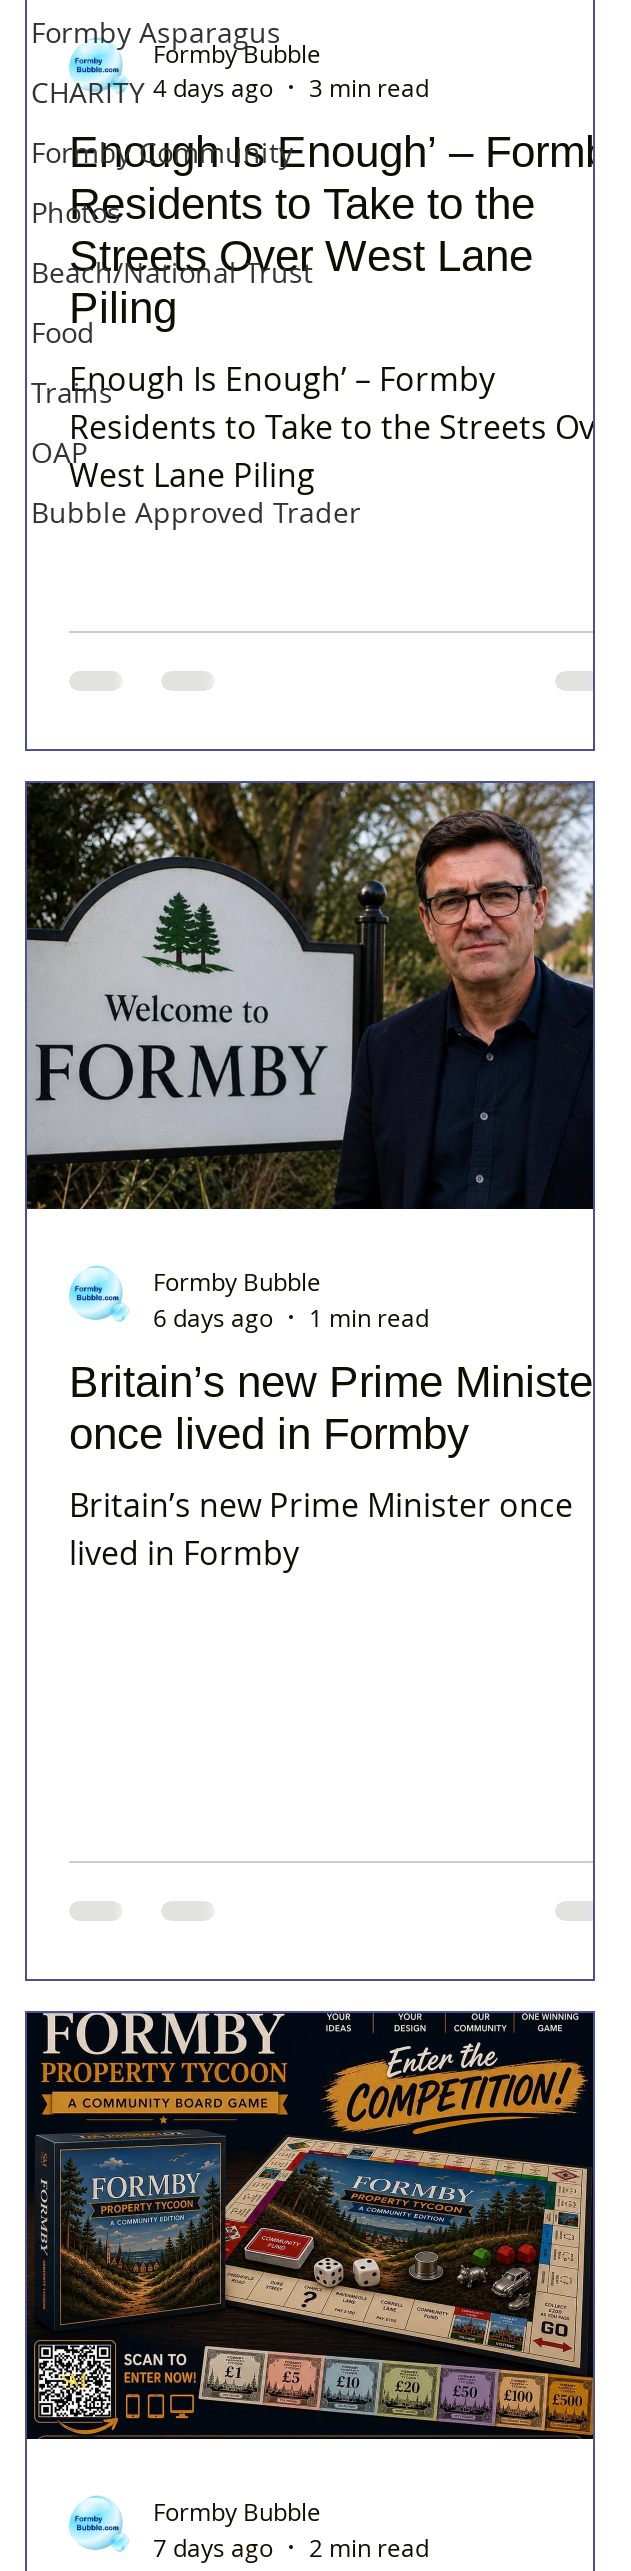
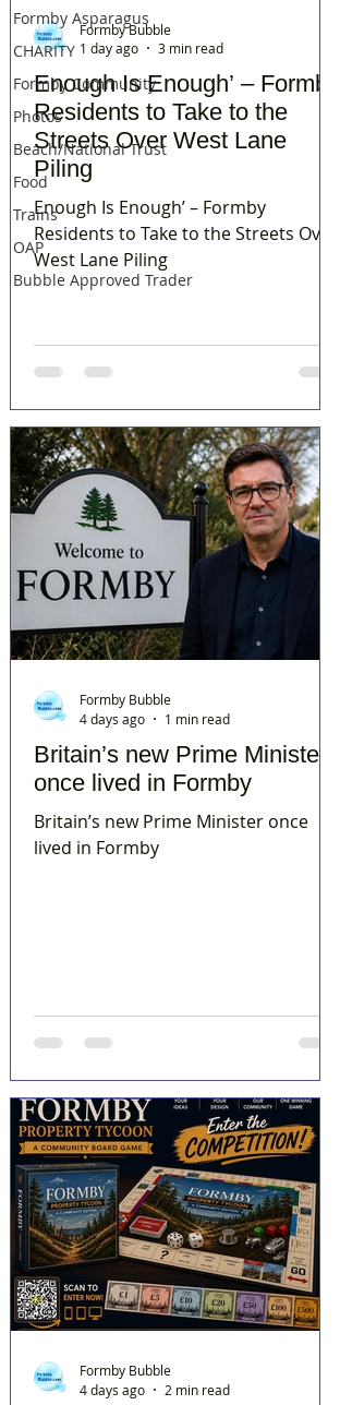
[31,71,429,111] CHARITY 4 days ago 3 min read -> [13,39,223,61] CHARITY 1 day ago 3 min read
[153,1301,429,1333] 6 days ago 1 min read -> [80,710,230,727] 4 days ago 1 min read
[153,2530,429,2562] 7 days ago 2 min read -> [80,1380,230,1398] 4 days ago 2 min read

